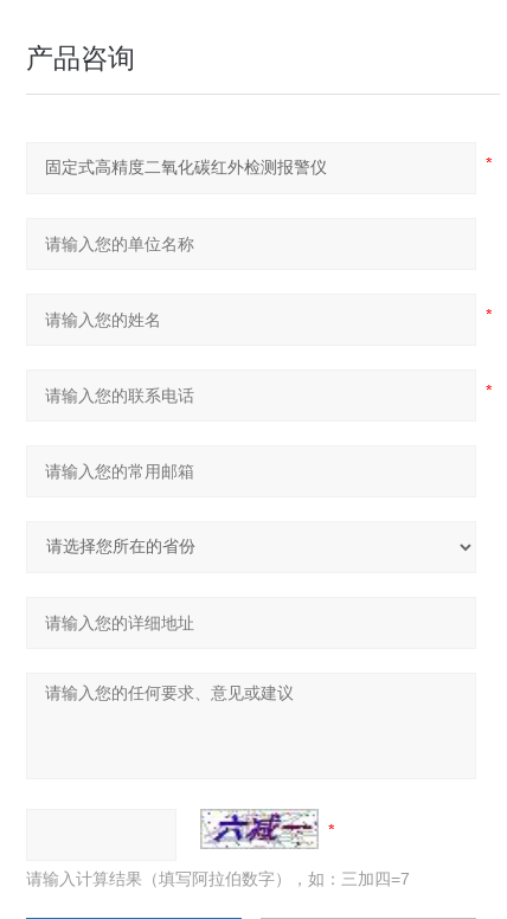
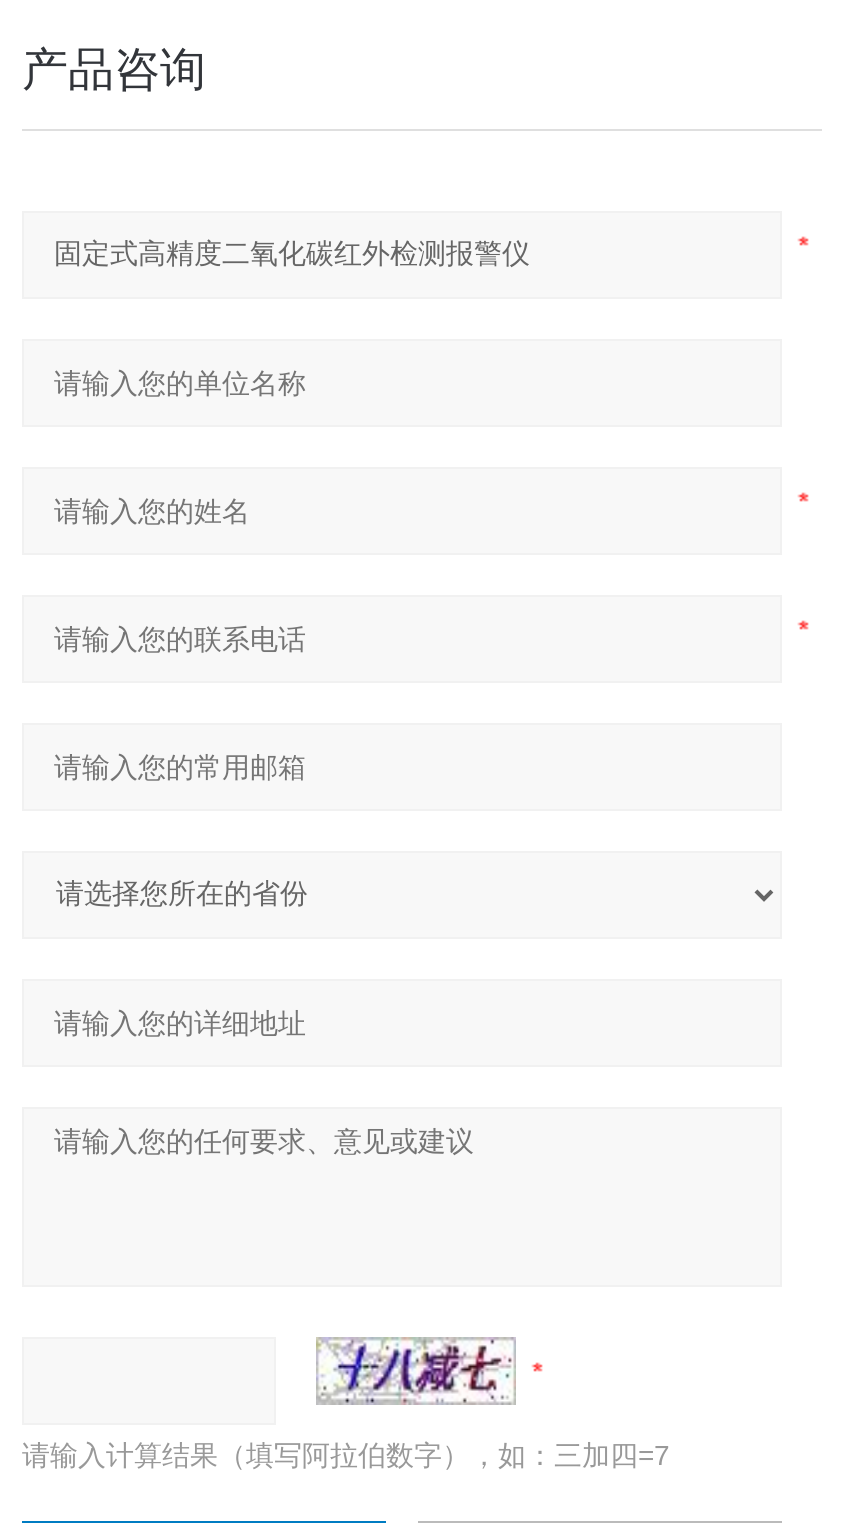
[199,809,319,849] [image] -> [314,1337,516,1405] [image]

